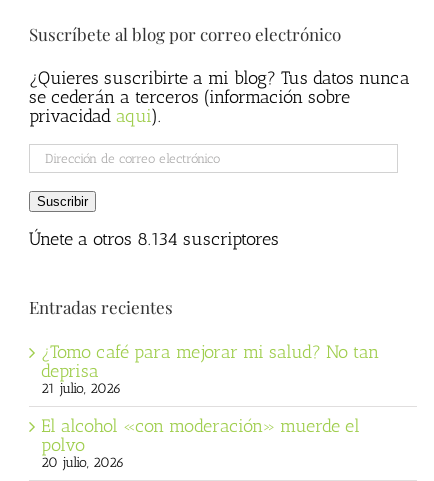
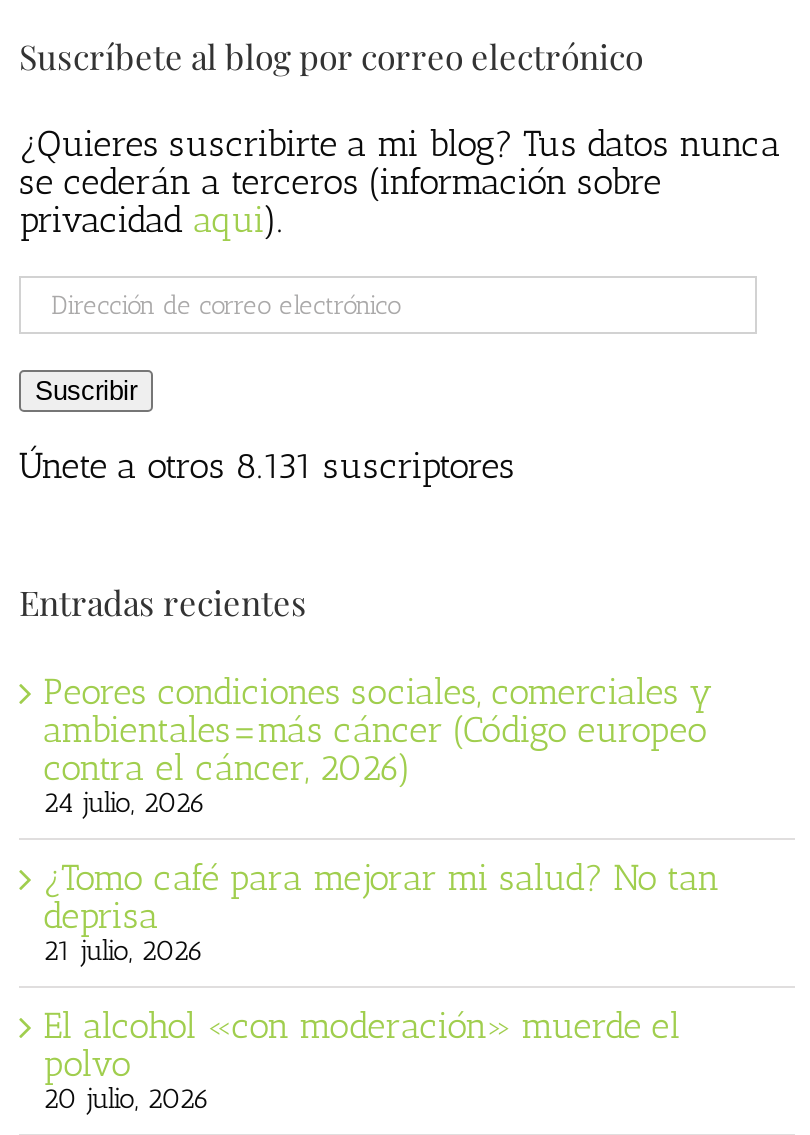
[29,228,279,250] Únete a otros 8.134 suscriptores -> [19,444,515,488] Únete a otros 8.131 suscriptores
none -> [43,669,713,819] Peores condiciones sociales, comerciales y | ambientales=más cáncer (Código europeo | contra el cáncer, 2026) | 24 julio, 2026

